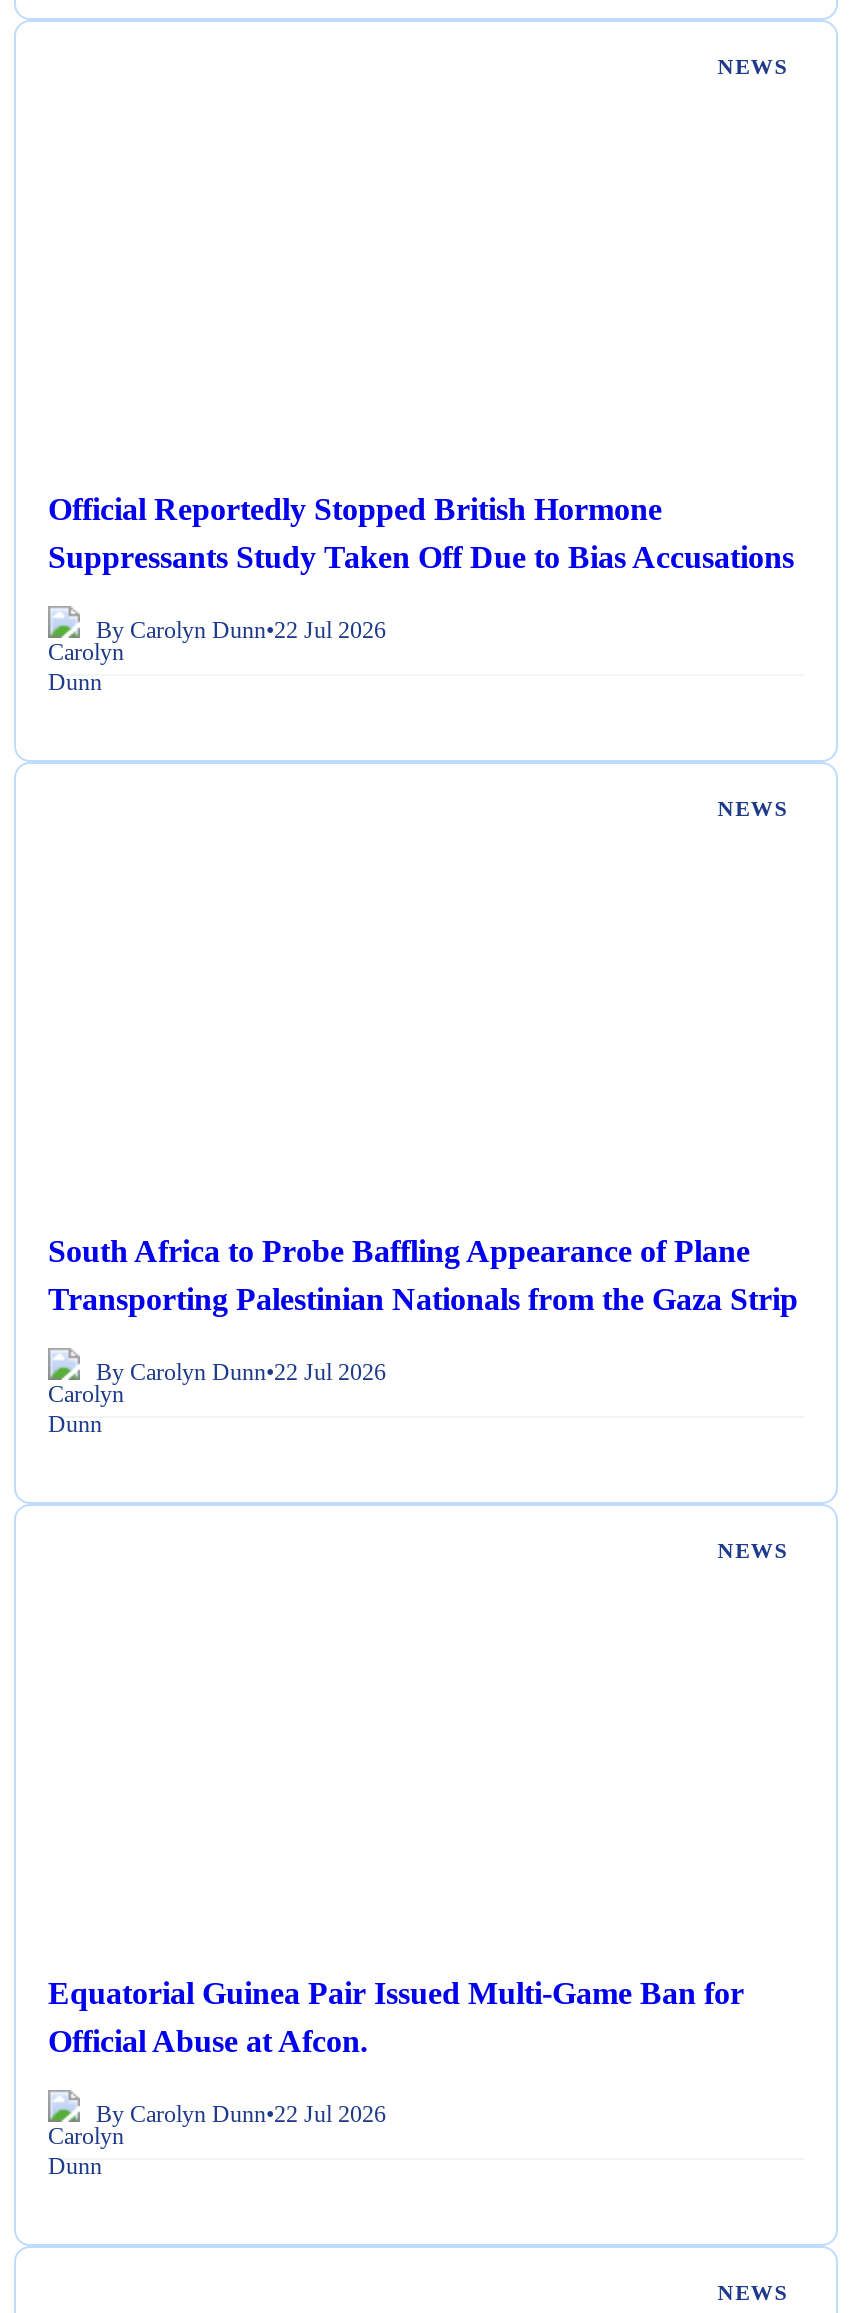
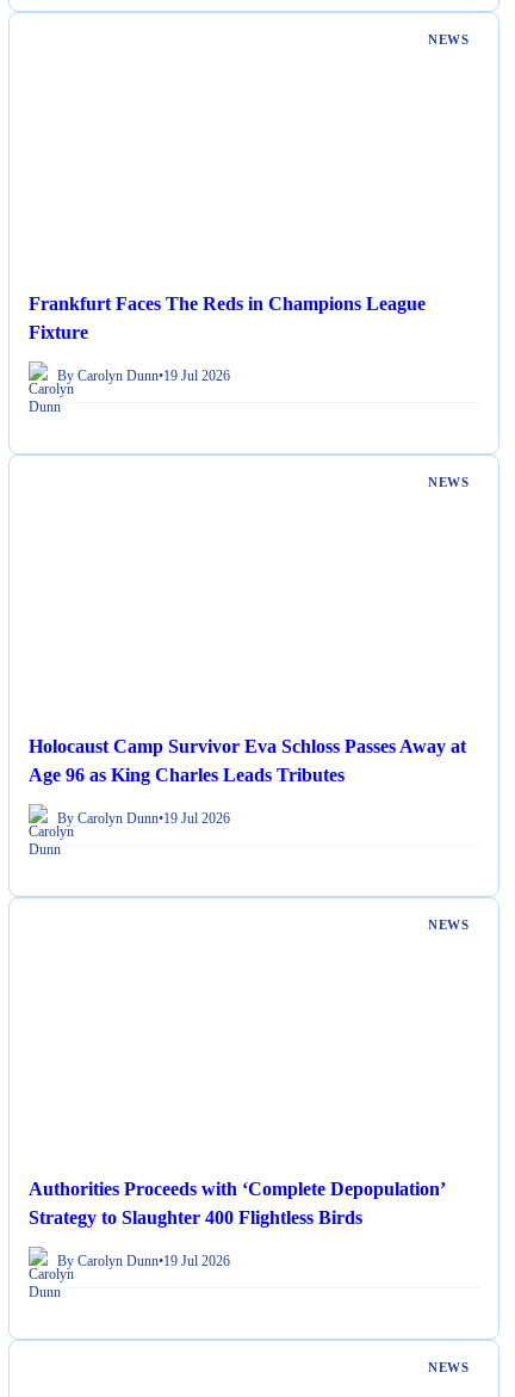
[48,492,794,574] Official Reportedly Stopped British Hormone | Suppressants Study Taken Off Due to Bias Accusations -> [29,294,426,343] Frankfurt Faces The Reds in Champions League | Fixture
[96,615,386,643] By Carolyn Dunn•22 Jul 2026 -> [57,367,230,384] By Carolyn Dunn•19 Jul 2026
[48,1234,798,1316] South Africa to Probe Baffling Appearance of Plane | Transporting Palestinian Nationals from the Gaza Strip -> [29,736,466,785] Holocaust Camp Survivor Eva Schloss Passes Away at | Age 96 as King Charles Leads Tributes
[96,1357,386,1385] By Carolyn Dunn•22 Jul 2026 -> [57,810,230,826] By Carolyn Dunn•19 Jul 2026
[48,1976,744,2058] Equatorial Guinea Pair Issued Multi-Game Ban for | Official Abuse at Afcon. -> [29,1179,445,1228] Authorities Proceeds with ‘Complete Depopulation’ | Strategy to Slaughter 400 Flightless Birds
[96,2099,386,2127] By Carolyn Dunn•22 Jul 2026 -> [57,1252,230,1269] By Carolyn Dunn•19 Jul 2026

